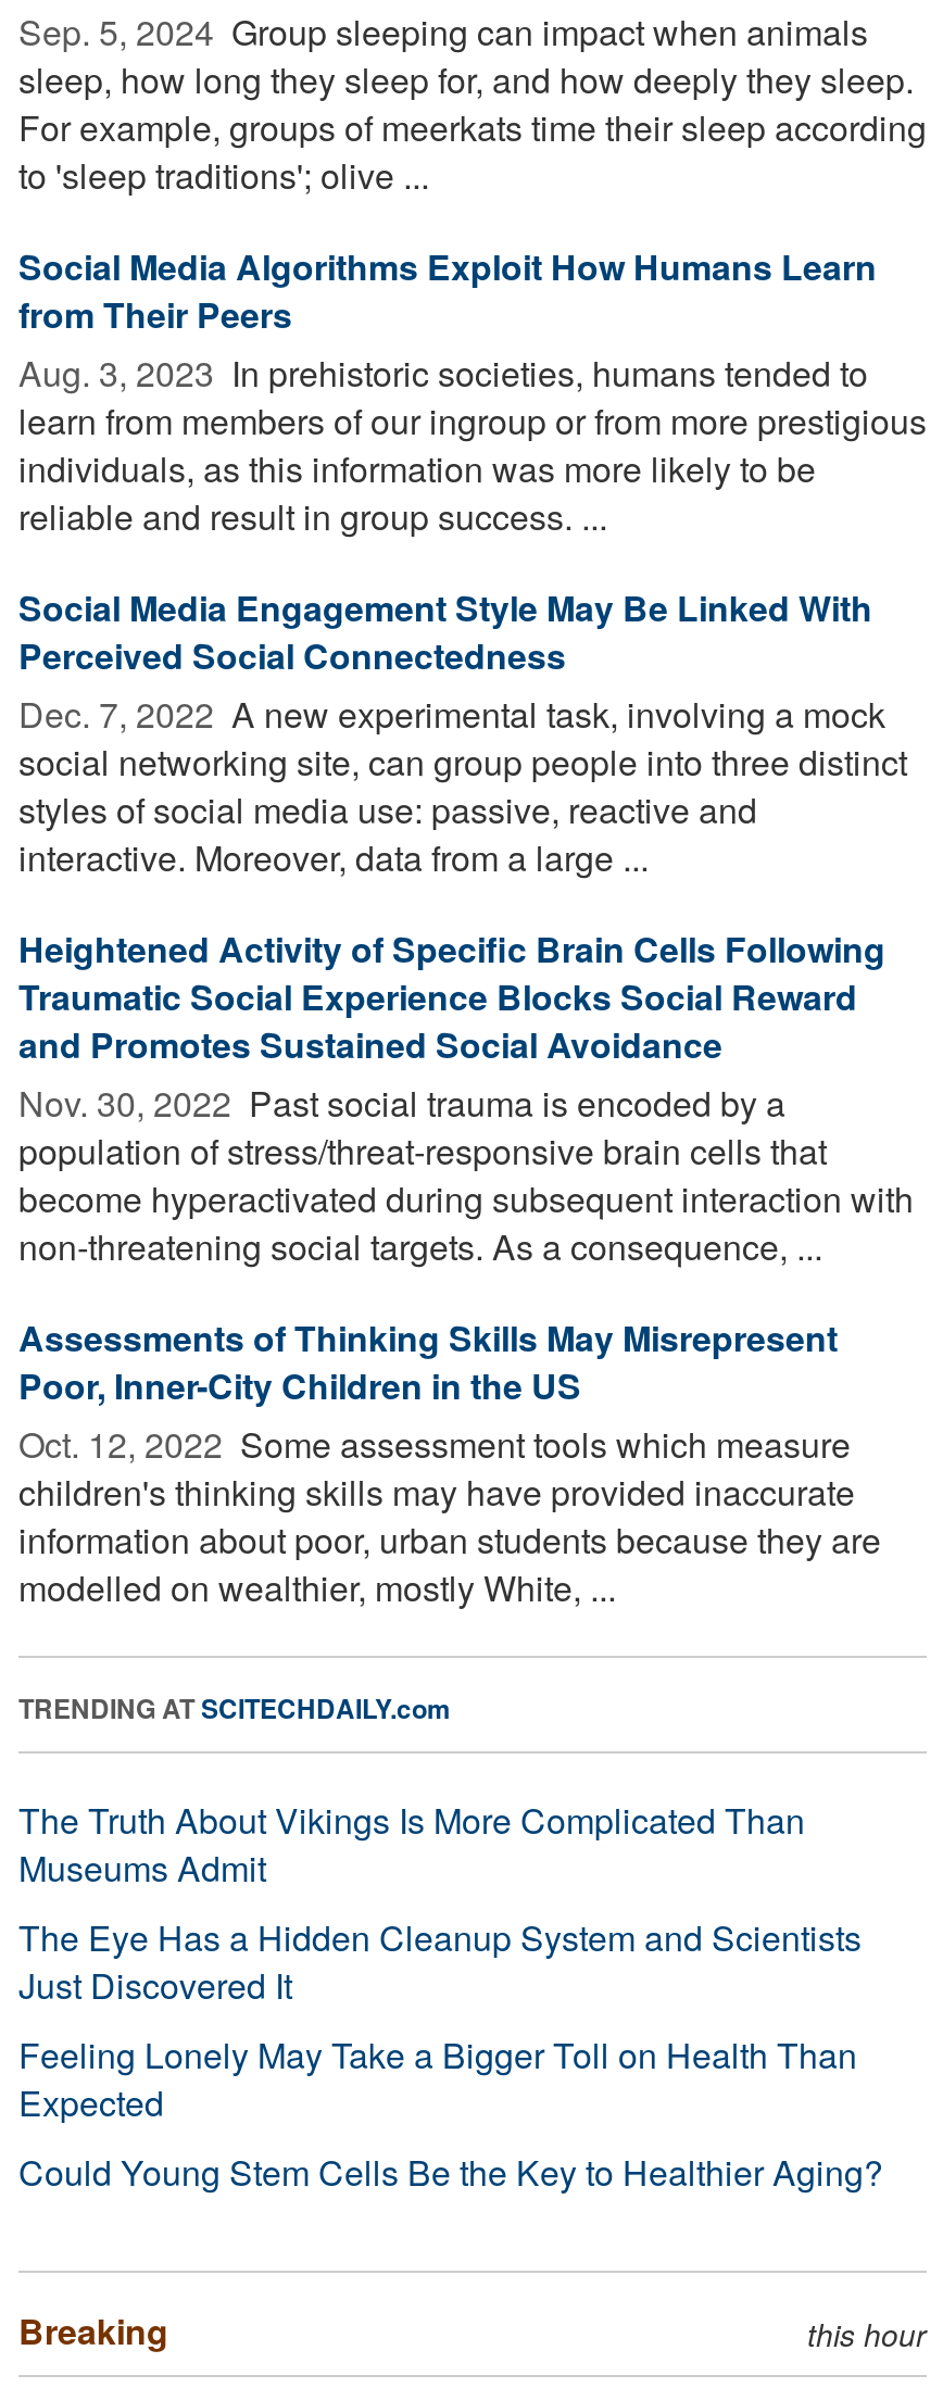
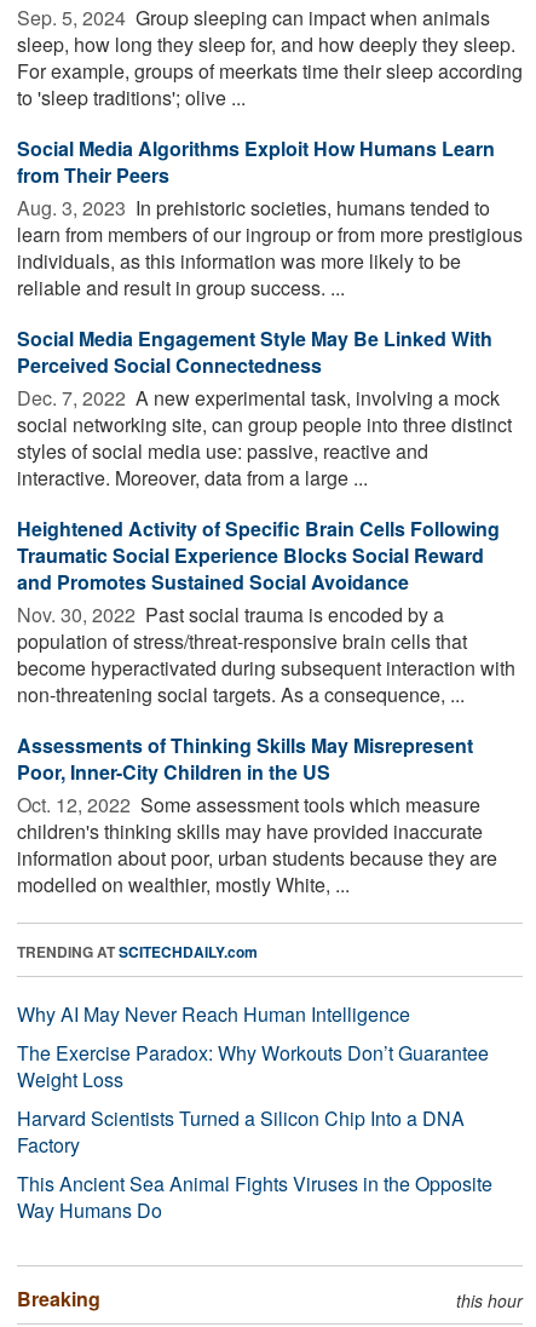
[18,1794,883,2196] The Truth About Vikings Is More Complicated Than | Museums Admit | The Eye Has a Hidden Cleanup System and Scientists | Just Discovered It | Feeling Lonely May Take a Bigger Toll on Health Than | Expected | Could Young Stem Cells Be the Key to Healthier Aging? -> [17,1000,492,1224] Why AI May Never Reach Human Intelligence | The Exercise Paradox: Why Workouts Don’t Guarantee | Weight Loss | Harvard Scientists Turned a Silicon Chip Into a DNA | Factory | This Ancient Sea Animal Fights Viruses in the Opposite | Way Humans Do

